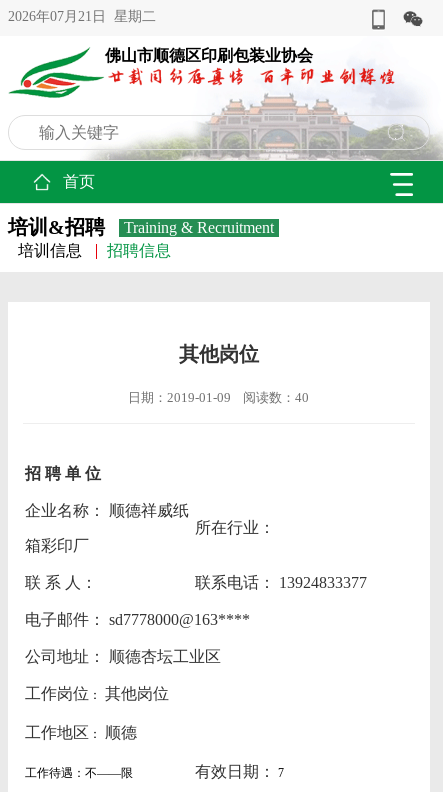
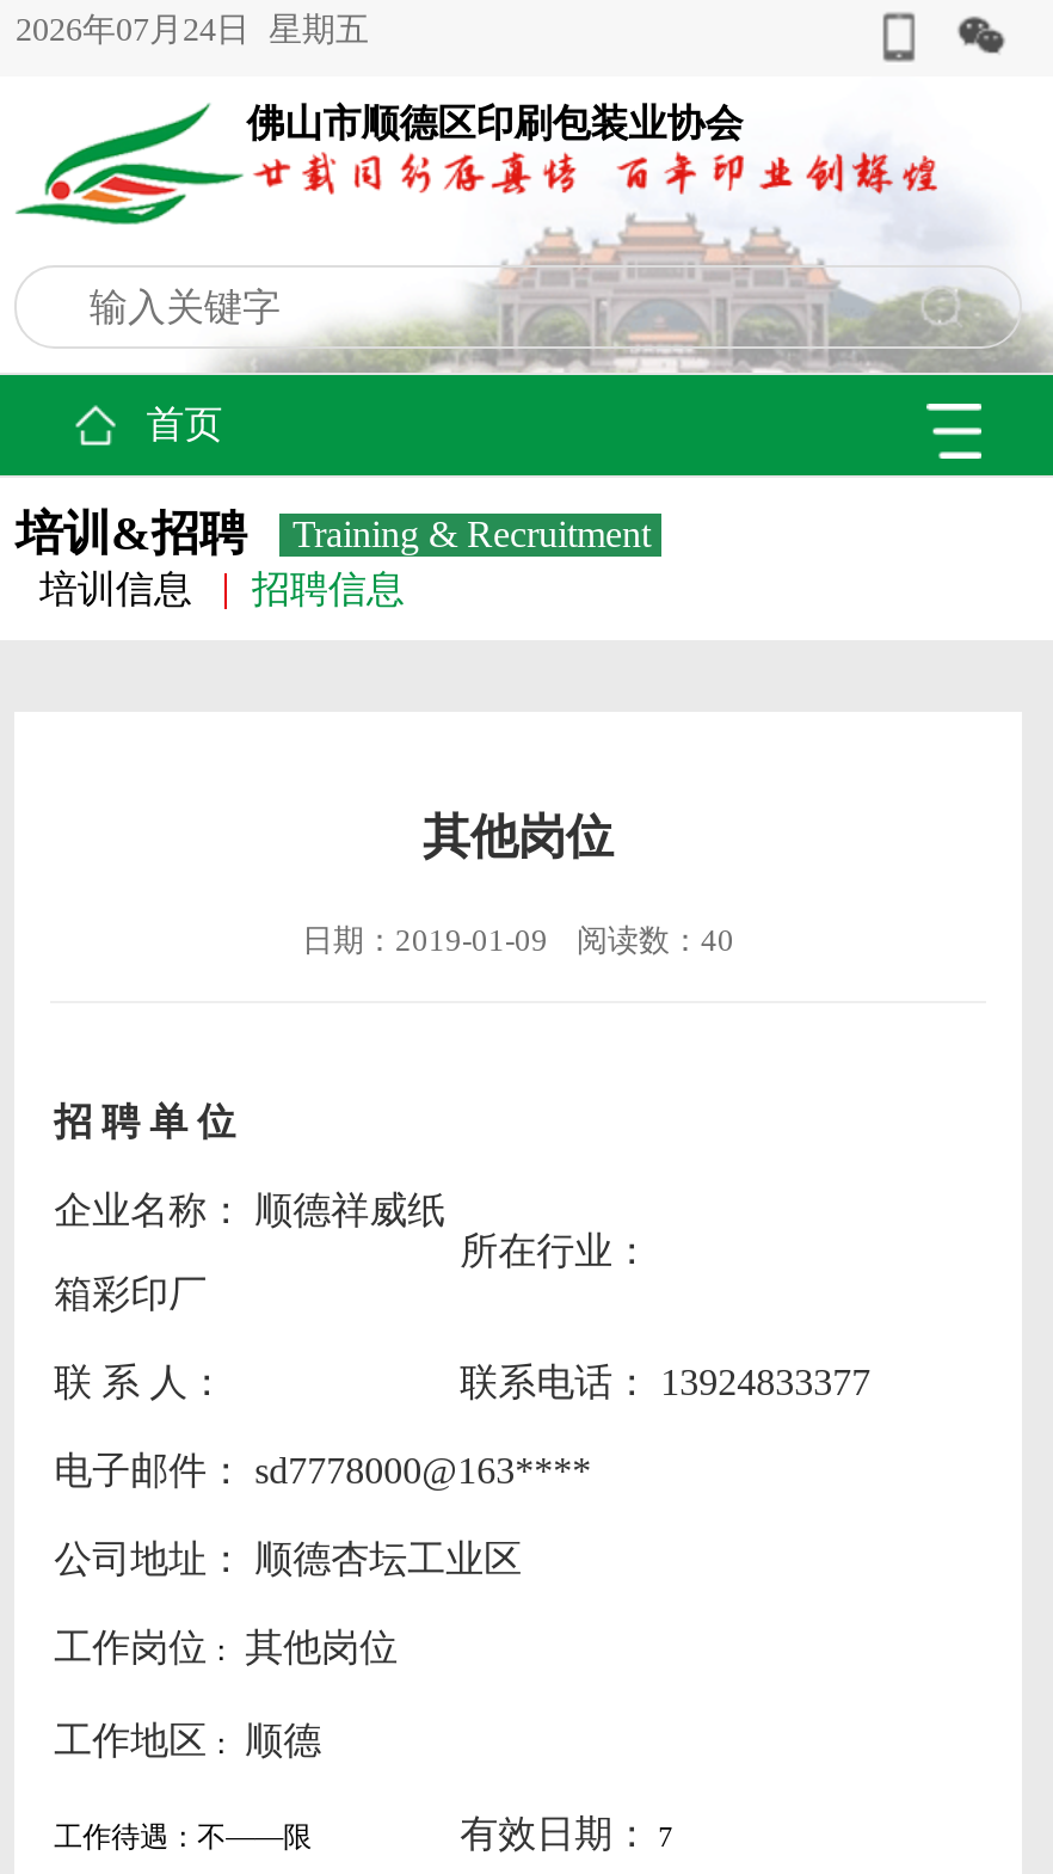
[8,9,156,24] 2026年07月21日 星期二 -> [15,12,369,48] 2026年07月24日 星期五

